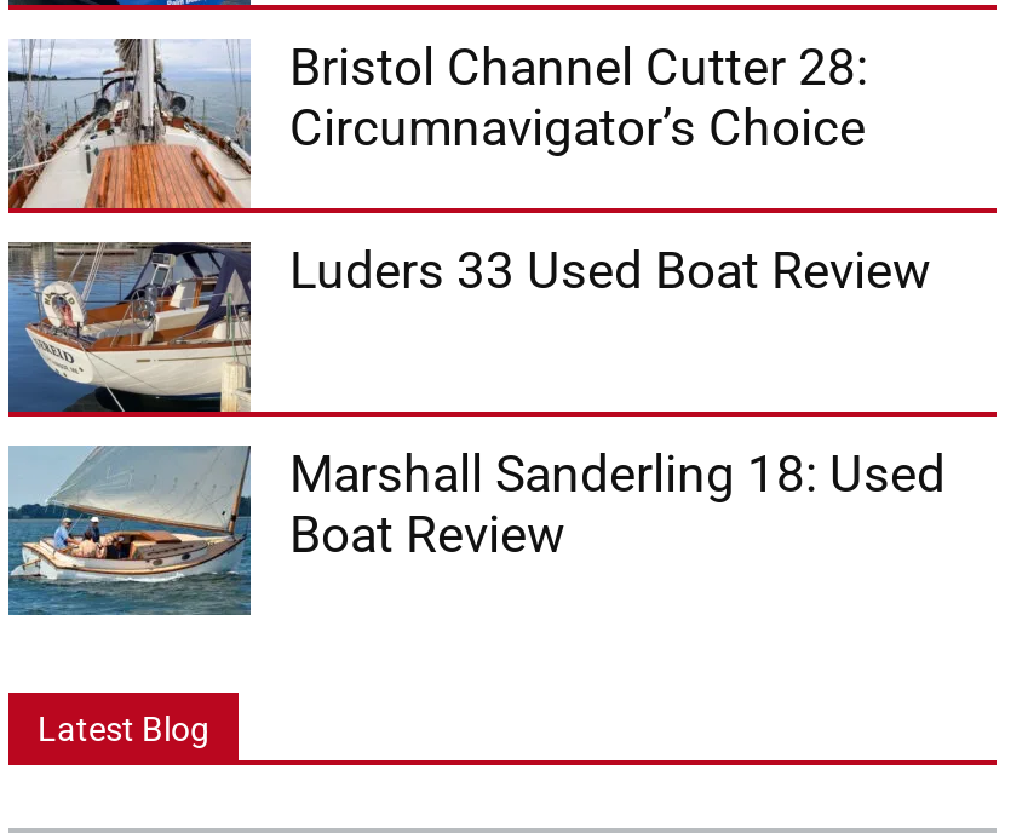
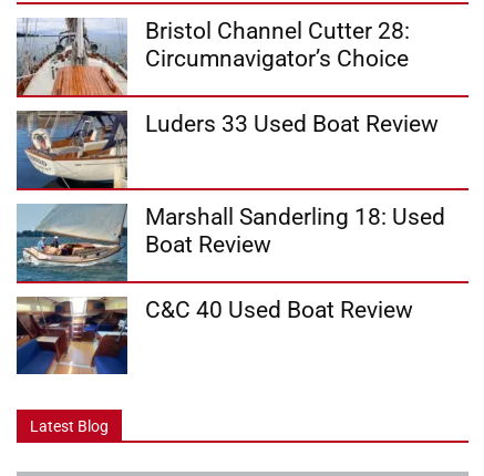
none -> [16,296,413,375] [image] | C&C 40 Used Boat Review

